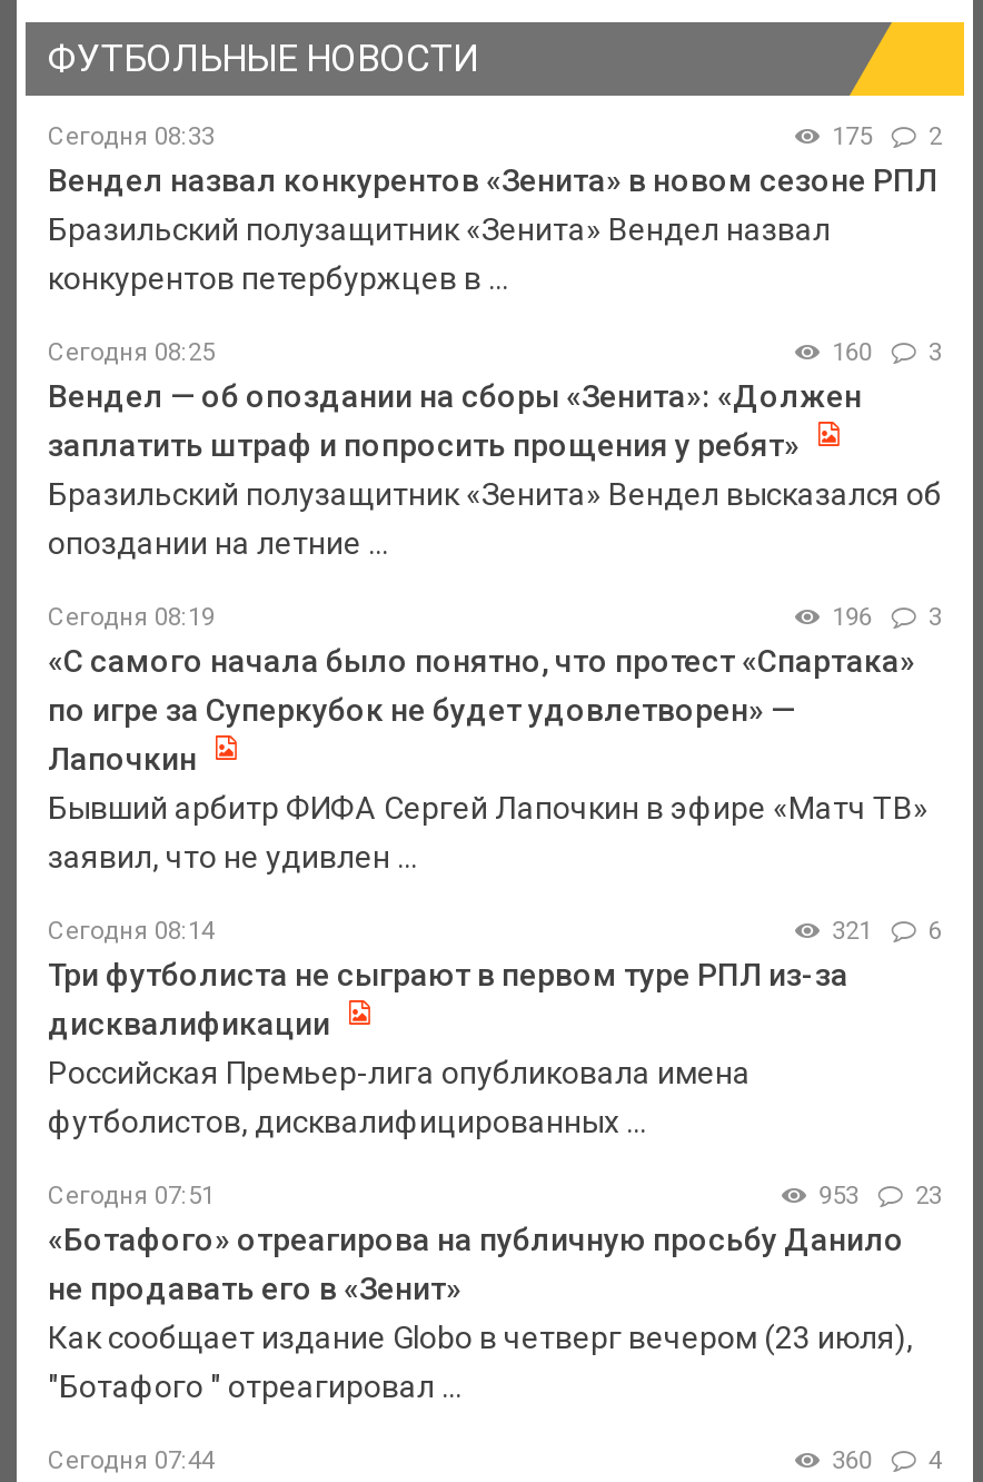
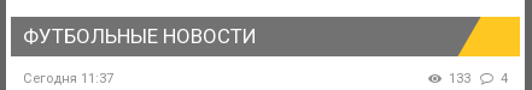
[48,122,942,1475] Сегодня 08:33 | 175 | 2 | Вендел назвал конкурентов «Зенита» в новом сезоне РПЛ | Бразильский полузащитник «Зенита» Вендел назвал | конкурентов петербуржцев в ... | Сегодня 08:25 | 160 | 3 | Вендел — об опоздании на сборы «Зенита»: «Должен | заплатить штраф и попросить прощения у ребят» | Бразильский полузащитник «Зенита» Вендел высказался об | опоздании на летние ... | Сегодня 08:19 | 196 | 3 | «С самого начала было понятно, что протест «Спартака» | по игре за Суперкубок не будет удовлетворен» — | Лапочкин | Бывший арбитр ФИФА Сергей Лапочкин в эфире «Матч ТВ» | заявил, что не удивлен ... | Сегодня 08:14 | 321 | 6 | Три футболиста не сыграют в первом туре РПЛ из-за | дисквалификации | Российская Премьер-лига опубликовала имена | футболистов, дисквалифицированных ... | Сегодня 07:51 | 953 | 23 | «Ботафого» отреагирова на публичную просьбу Данило | не продавать его в «Зенит» | Как сообщaeт издание Globo в четверг вечером (23 июля), | "Ботафого " отреагировал ... | Сегодня 07:44 | 360 -> [23,71,474,86] Сегодня 11:37 | 133

